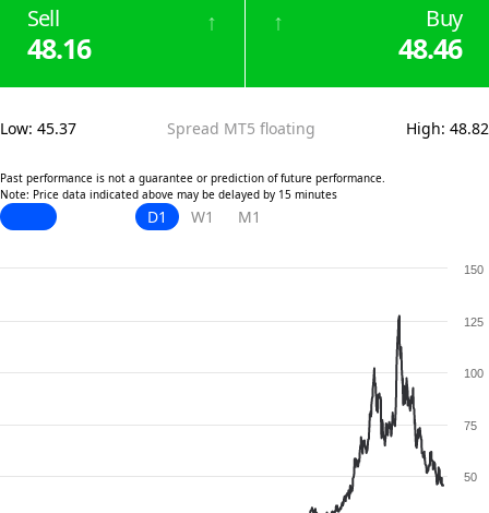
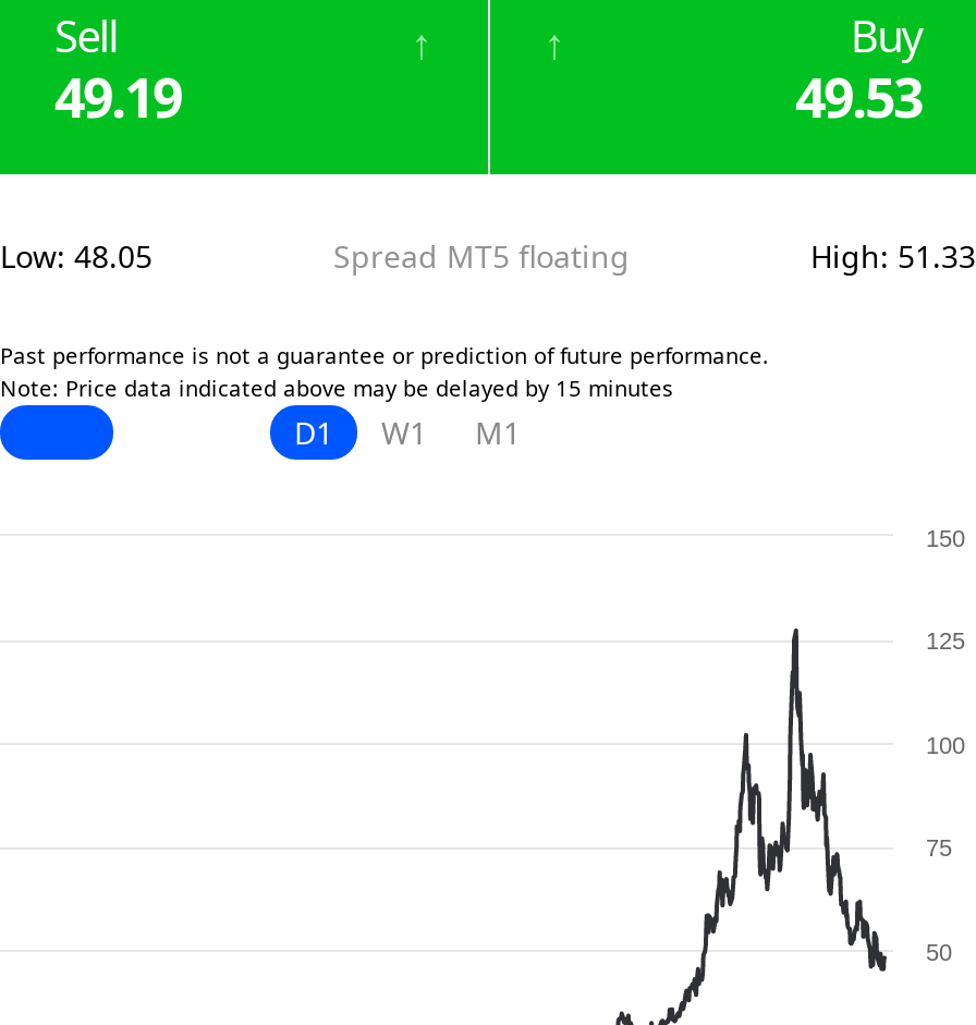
[27,29,91,67] 48.16 -> [54,59,181,133] 49.19
[398,29,462,67] 48.46 -> [795,59,922,133] 49.53
[0,118,76,139] Low: 45.37 -> [0,235,152,277] Low: 48.05
[406,118,489,139] High: 48.82 -> [810,235,976,277] High: 51.33

